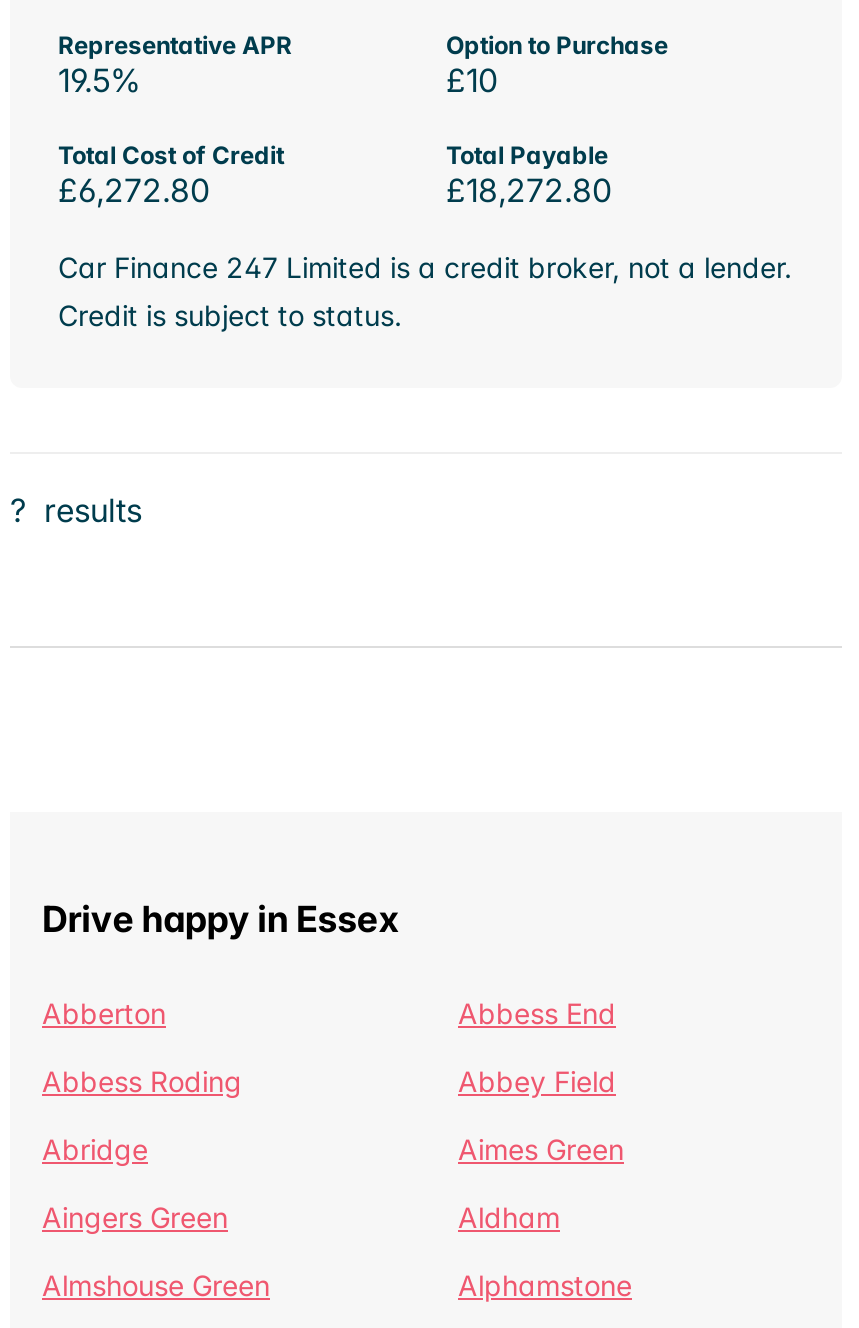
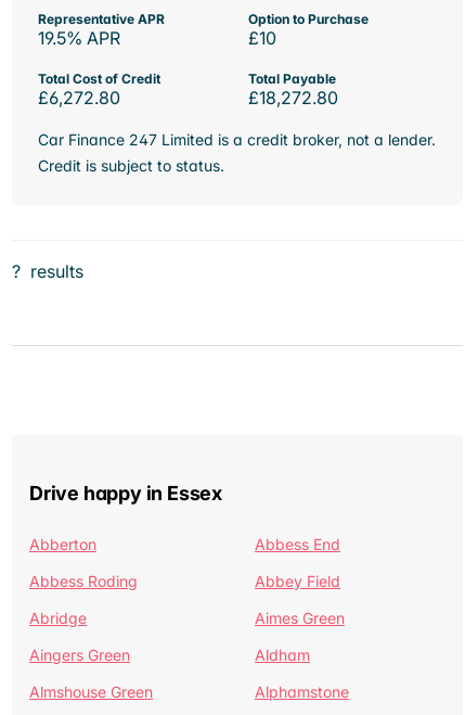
[58,60,140,100] 19.5% -> [38,27,120,49] 19.5% APR

